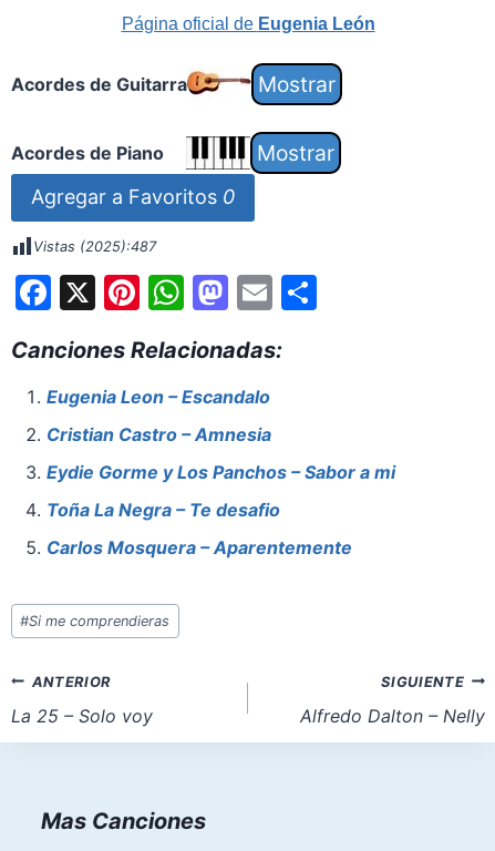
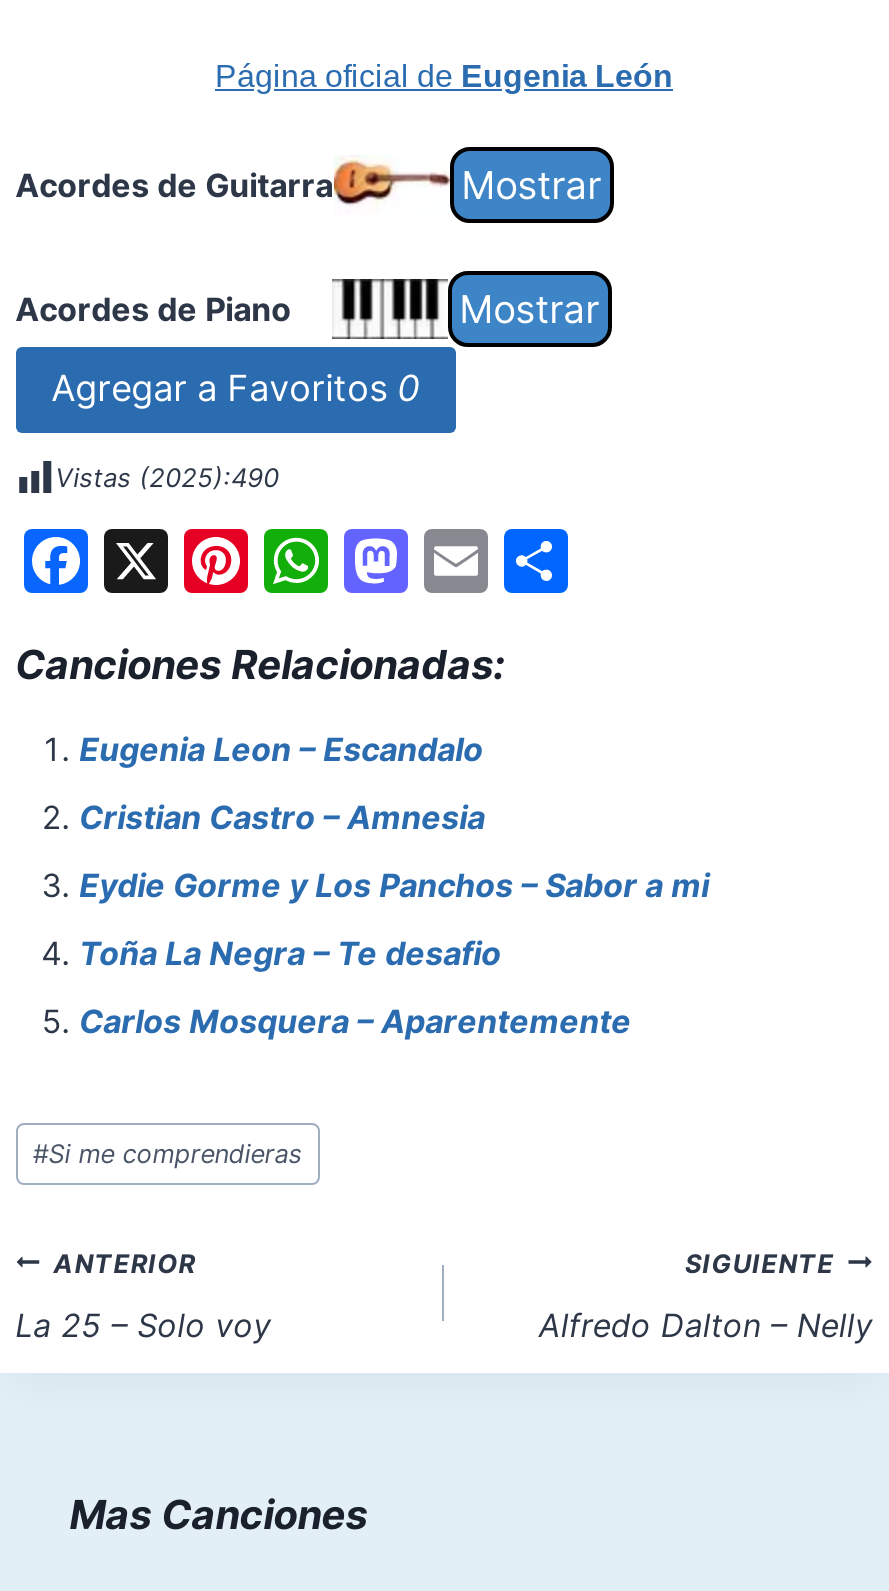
[33,238,156,255] Vistas (2025):487 -> [55,463,279,493] Vistas (2025):490

